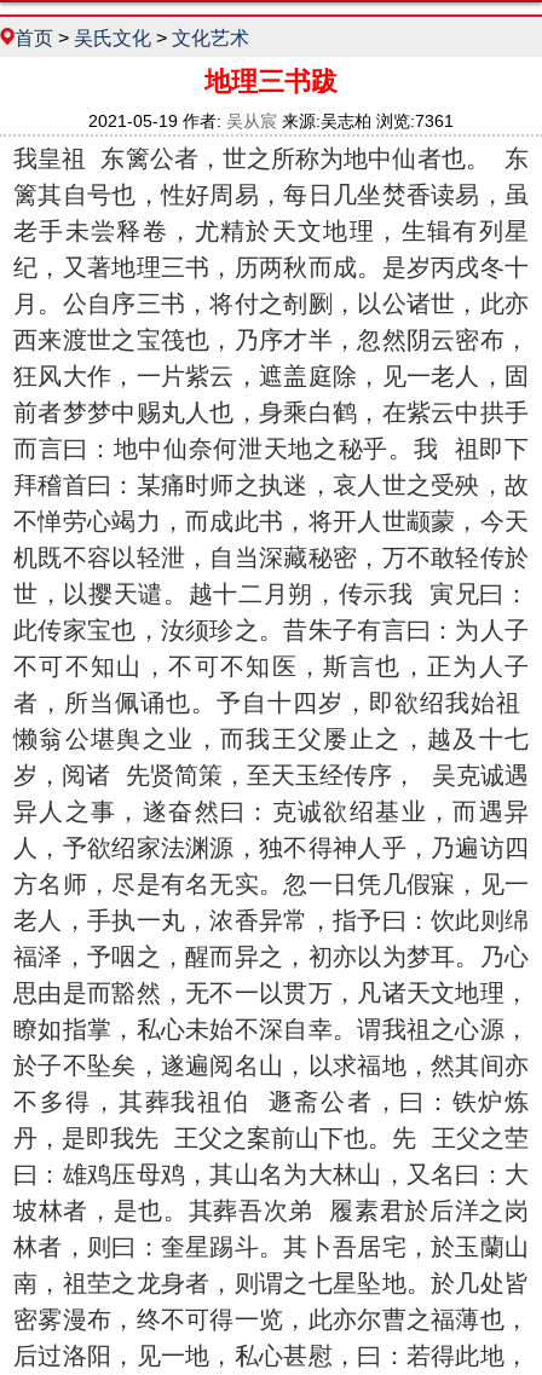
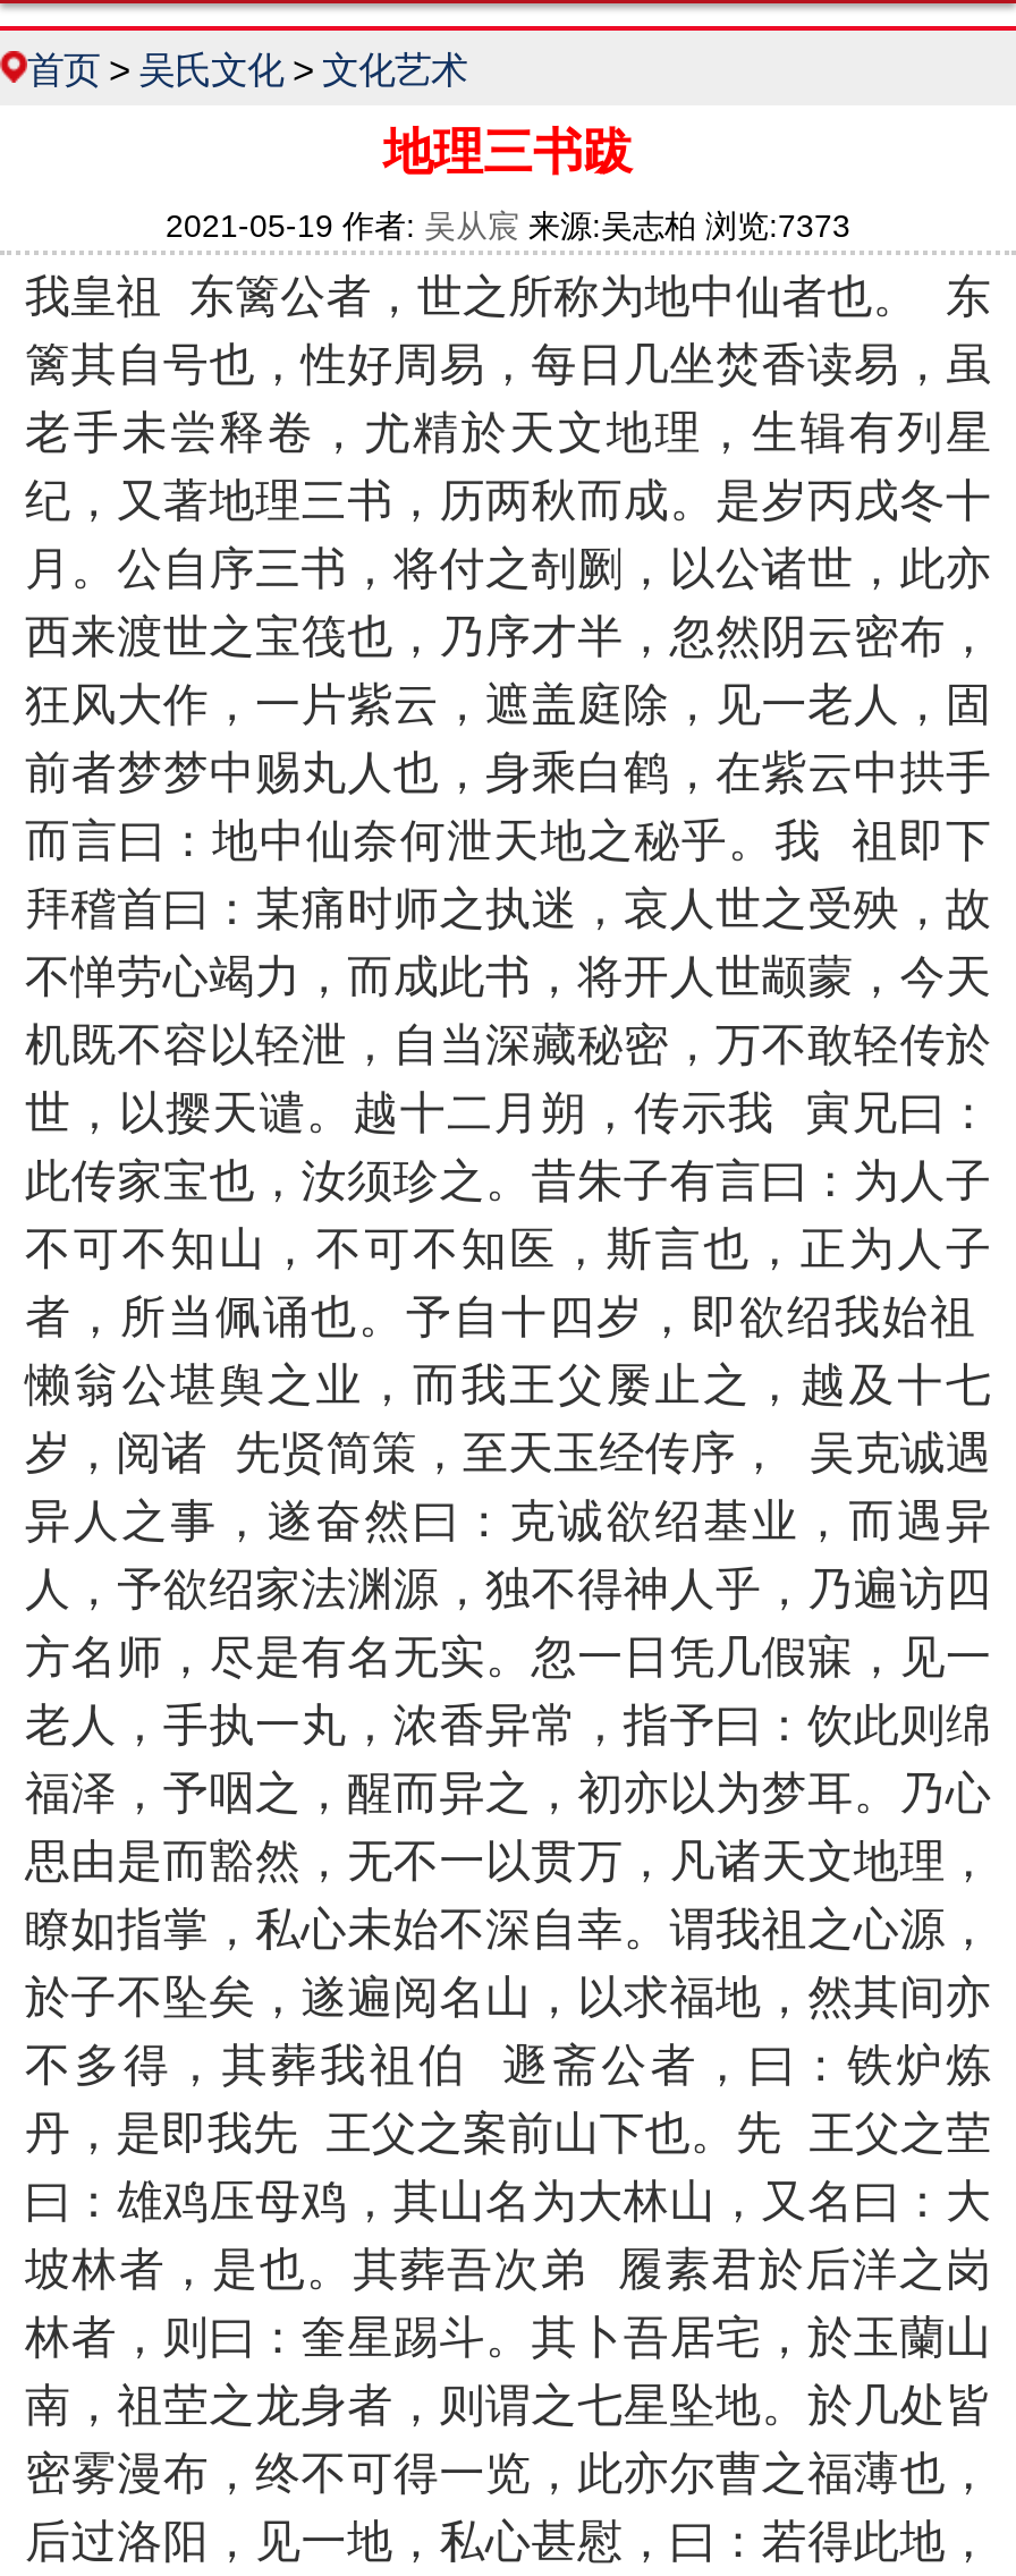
[88,111,454,131] 2021-05-19 作者:吴从宸来源:吴志柏 浏览:7361 -> [166,207,850,244] 2021-05-19 作者:吴从宸来源:吴志柏 浏览:7373

